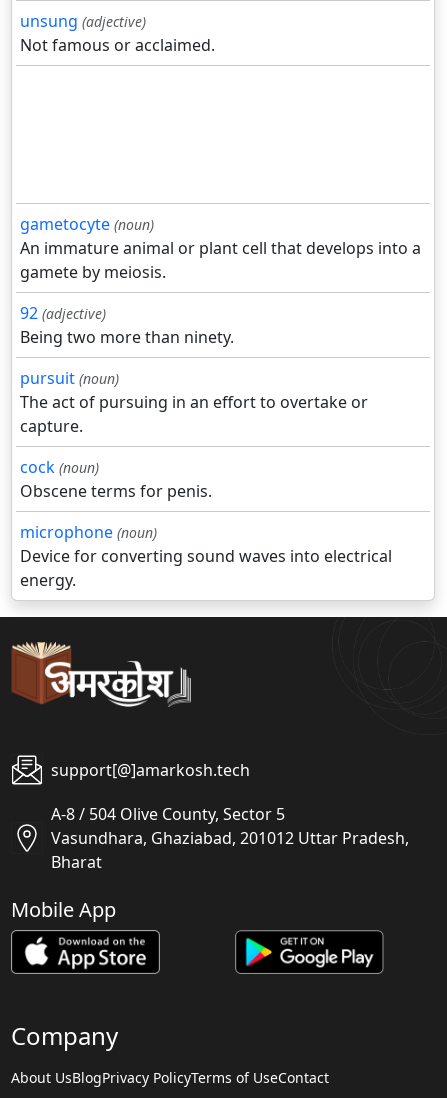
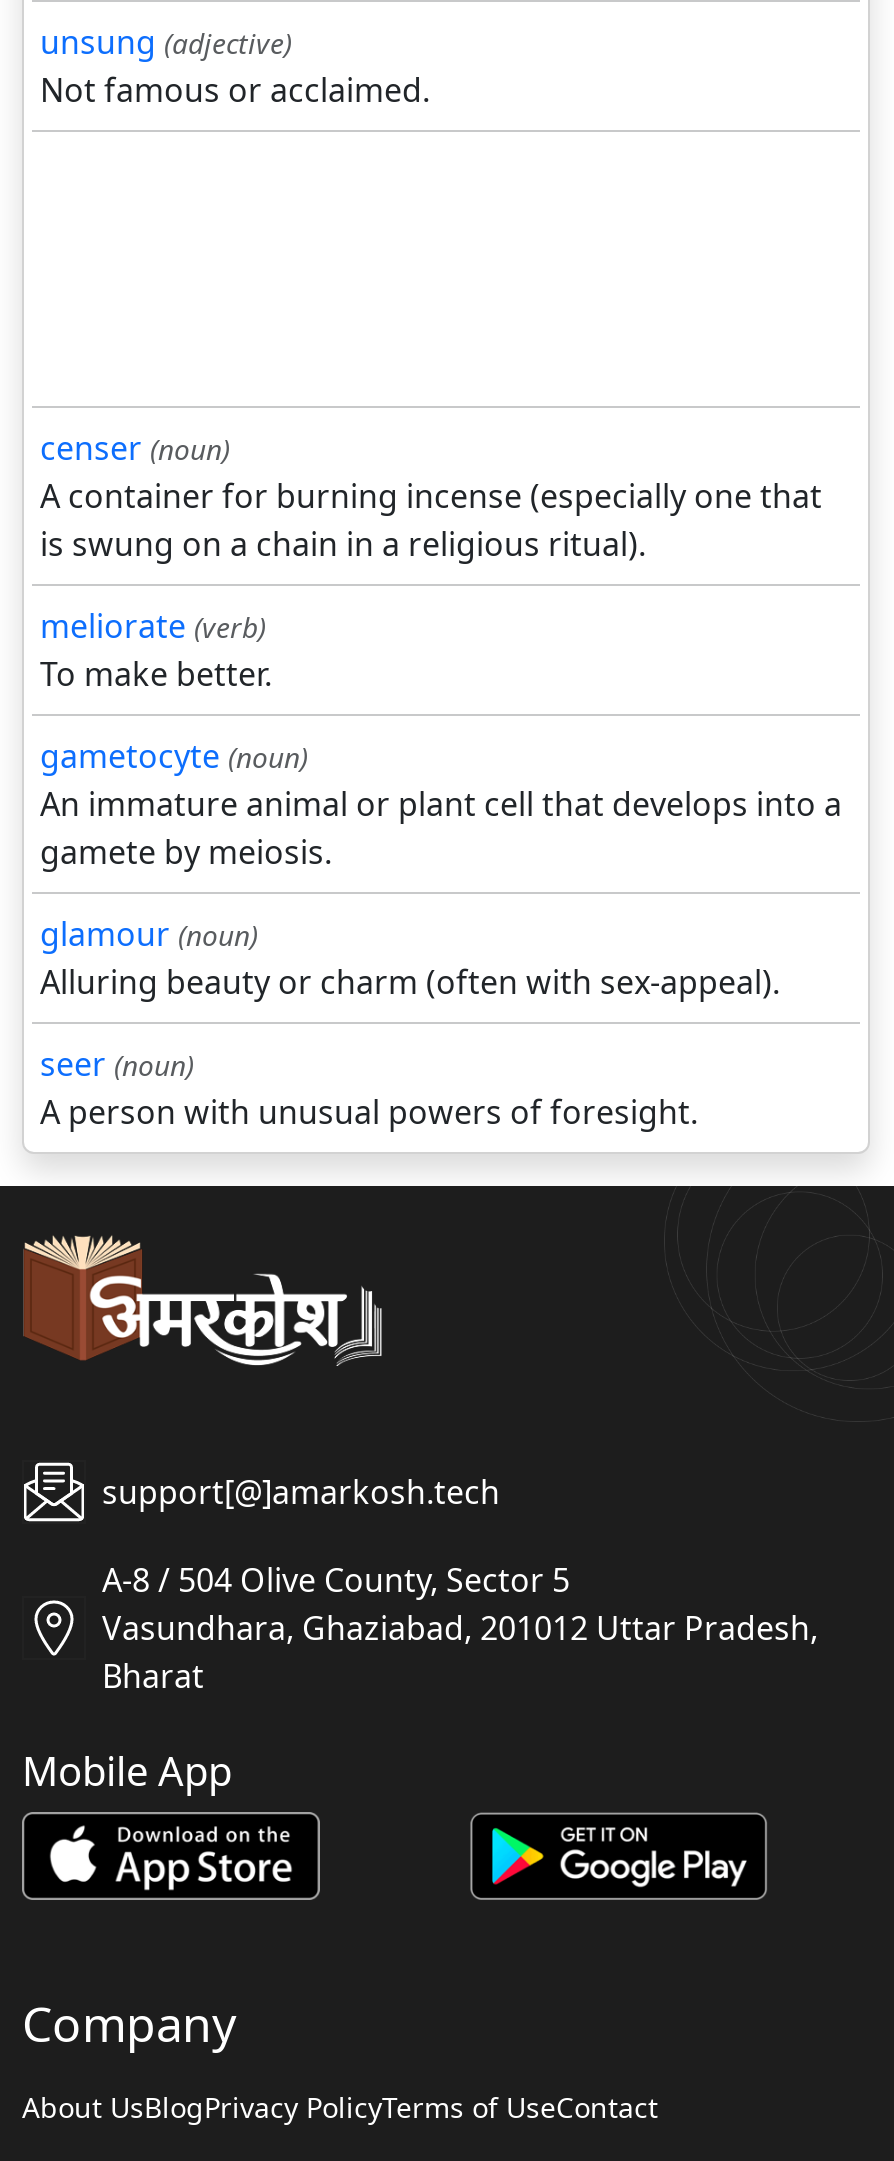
none -> [40,426,822,696] censer (noun) | A container for burning incense (especially one that | is swung on a chain in a religious ritual). | meliorate (verb) | To make better.
moved [20,213,421,283] -> [40,734,842,874]: gametocyte (noun) | An immature animal or plant cell that develops into a | gamete by meiosis.
[20,302,392,591] 92 (adjective) | Being two more than ninety. | pursuit (noun) | The act of pursuing in an effort to overtake or | capture. | cock (noun) | Obscene terms for penis. | microphone (noun) | Device for converting sound waves into electrical | energy. -> [40,912,780,1134] glamour (noun) | Alluring beauty or charm (often with sex-appeal). | seer (noun) | A person with unusual powers of foresight.

